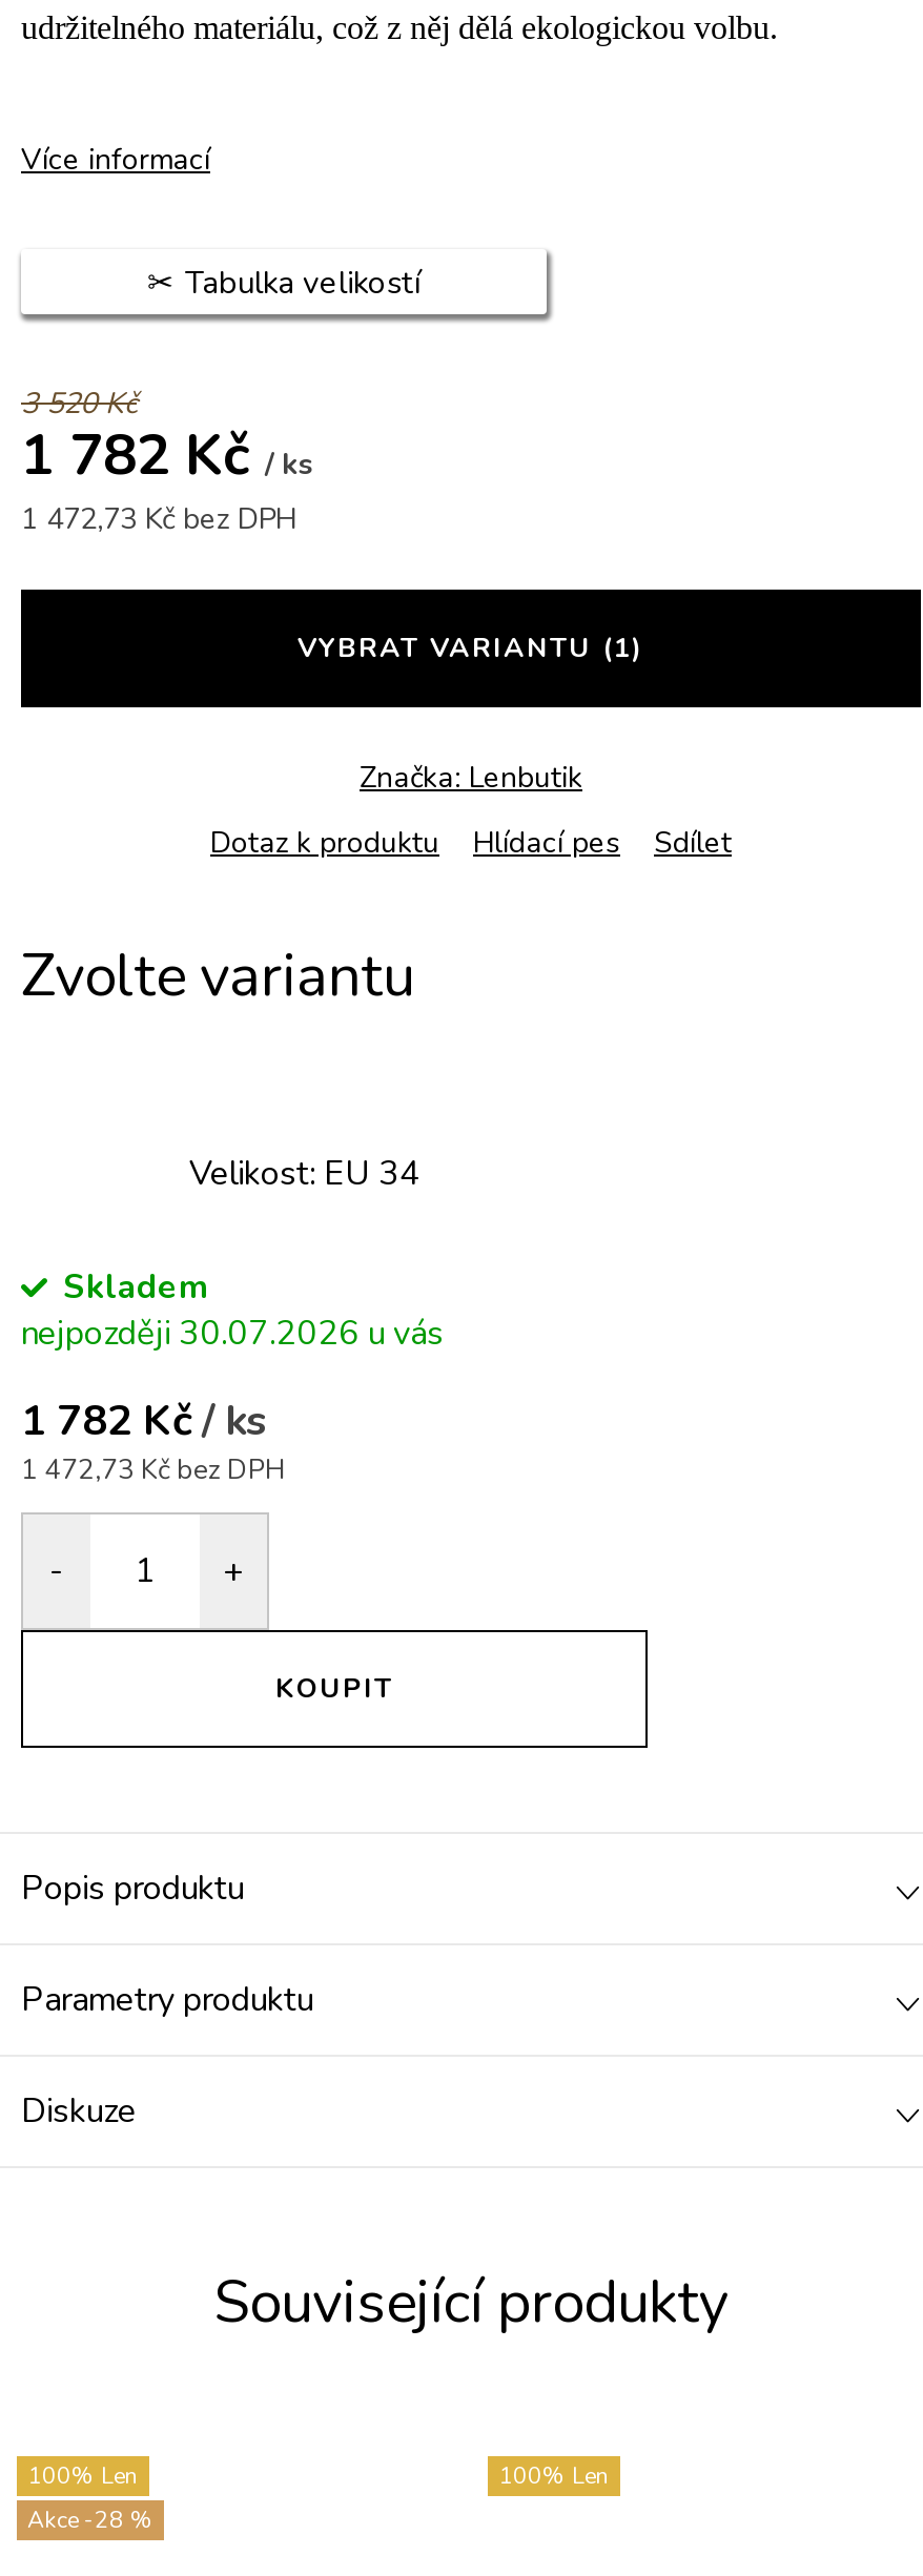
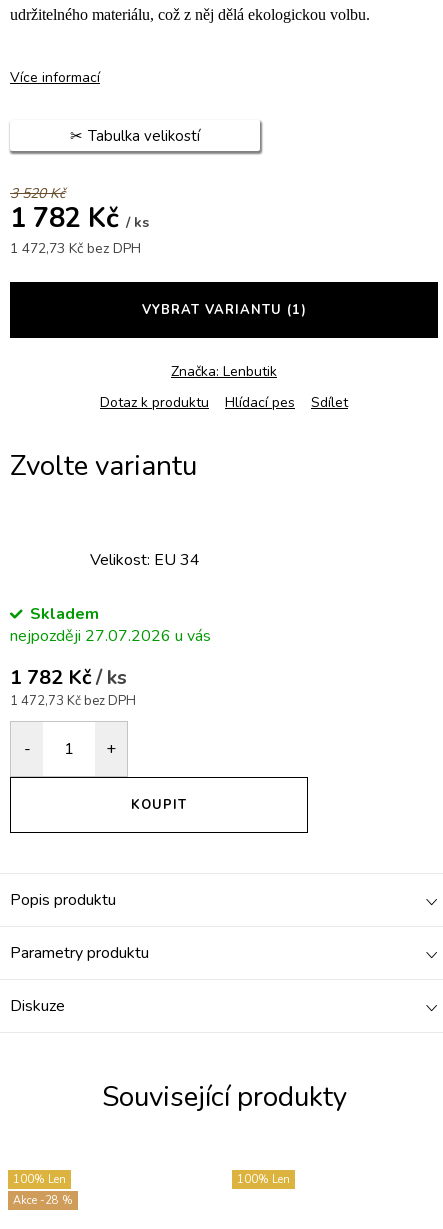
[170,1311,368,1357] 30.07.2026 -> [81,625,175,647] 27.07.2026

